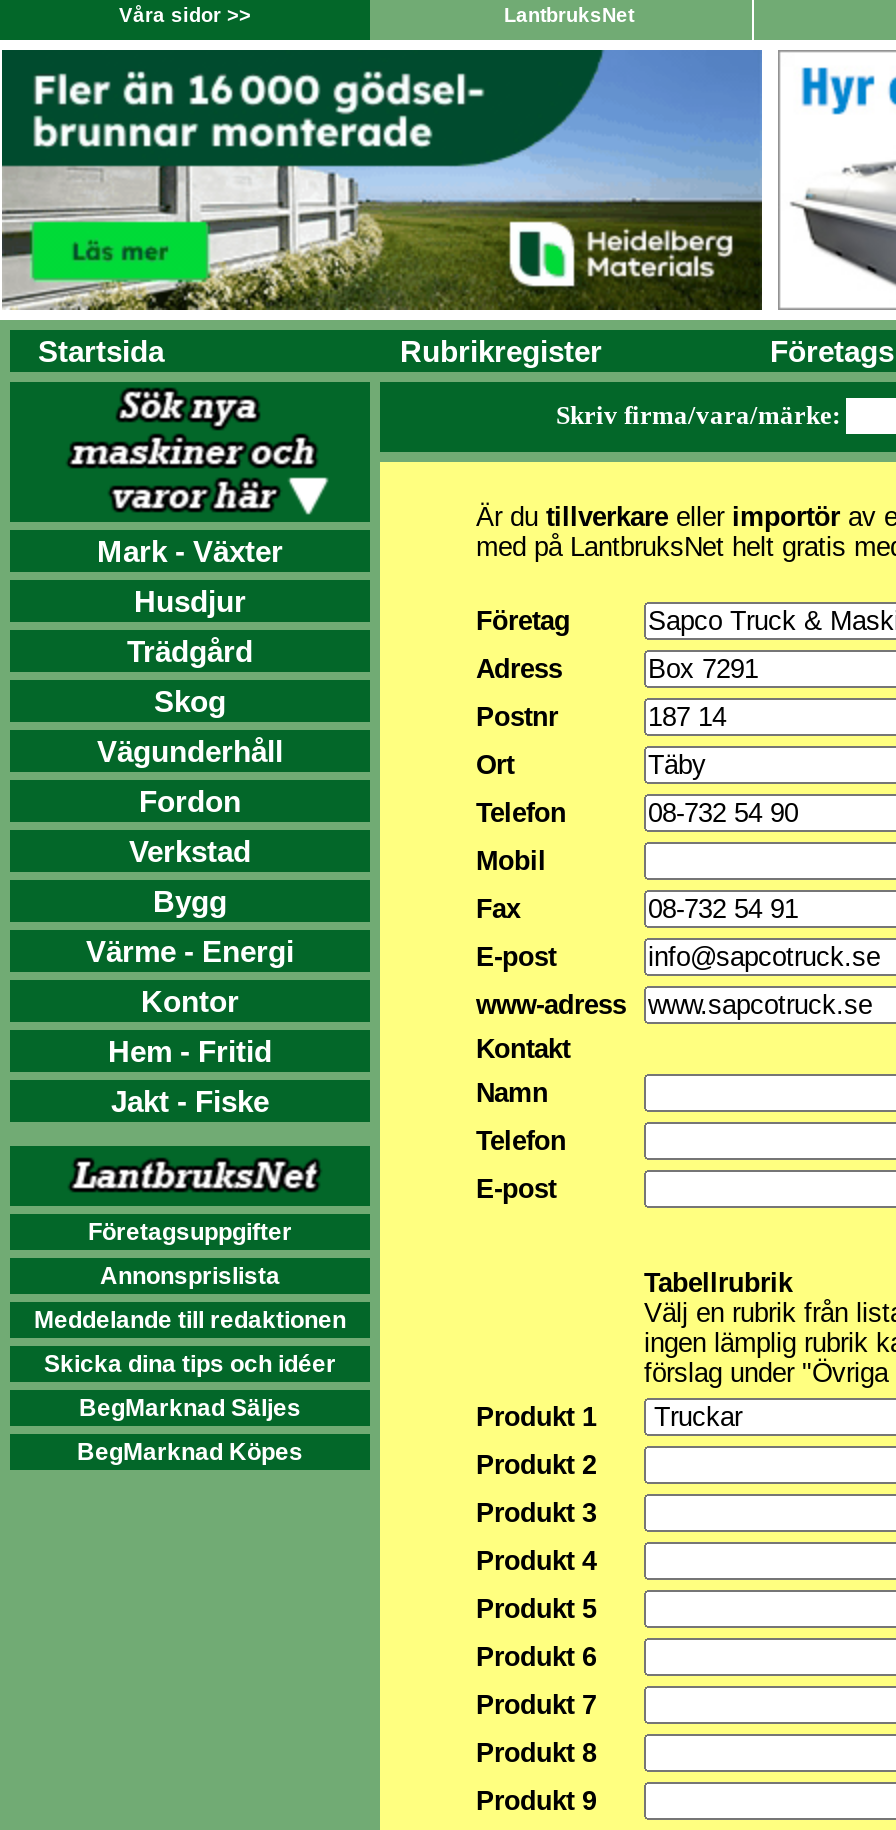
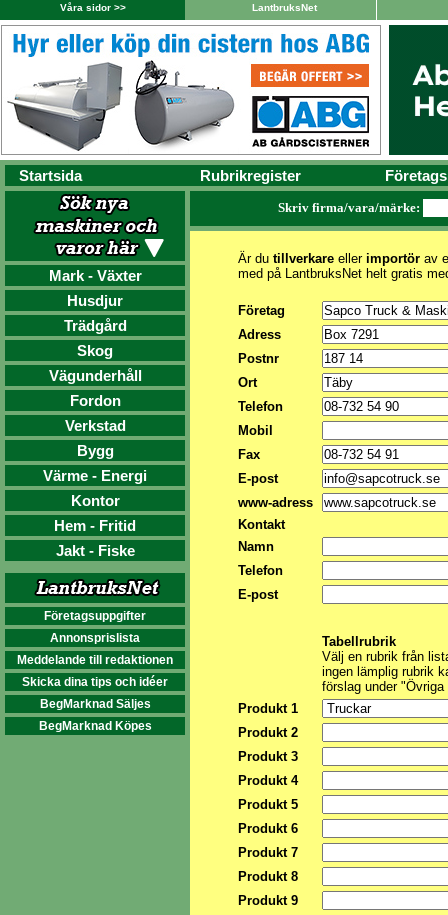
[6,48,764,312] [image] -> [3,25,381,155] [image]
[778,50,890,310] [image] -> [388,24,445,156] [image]

